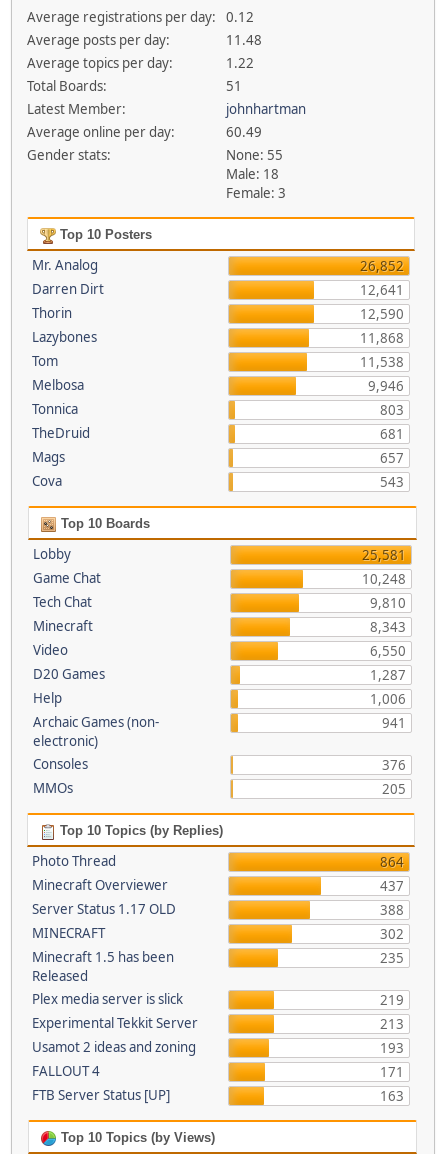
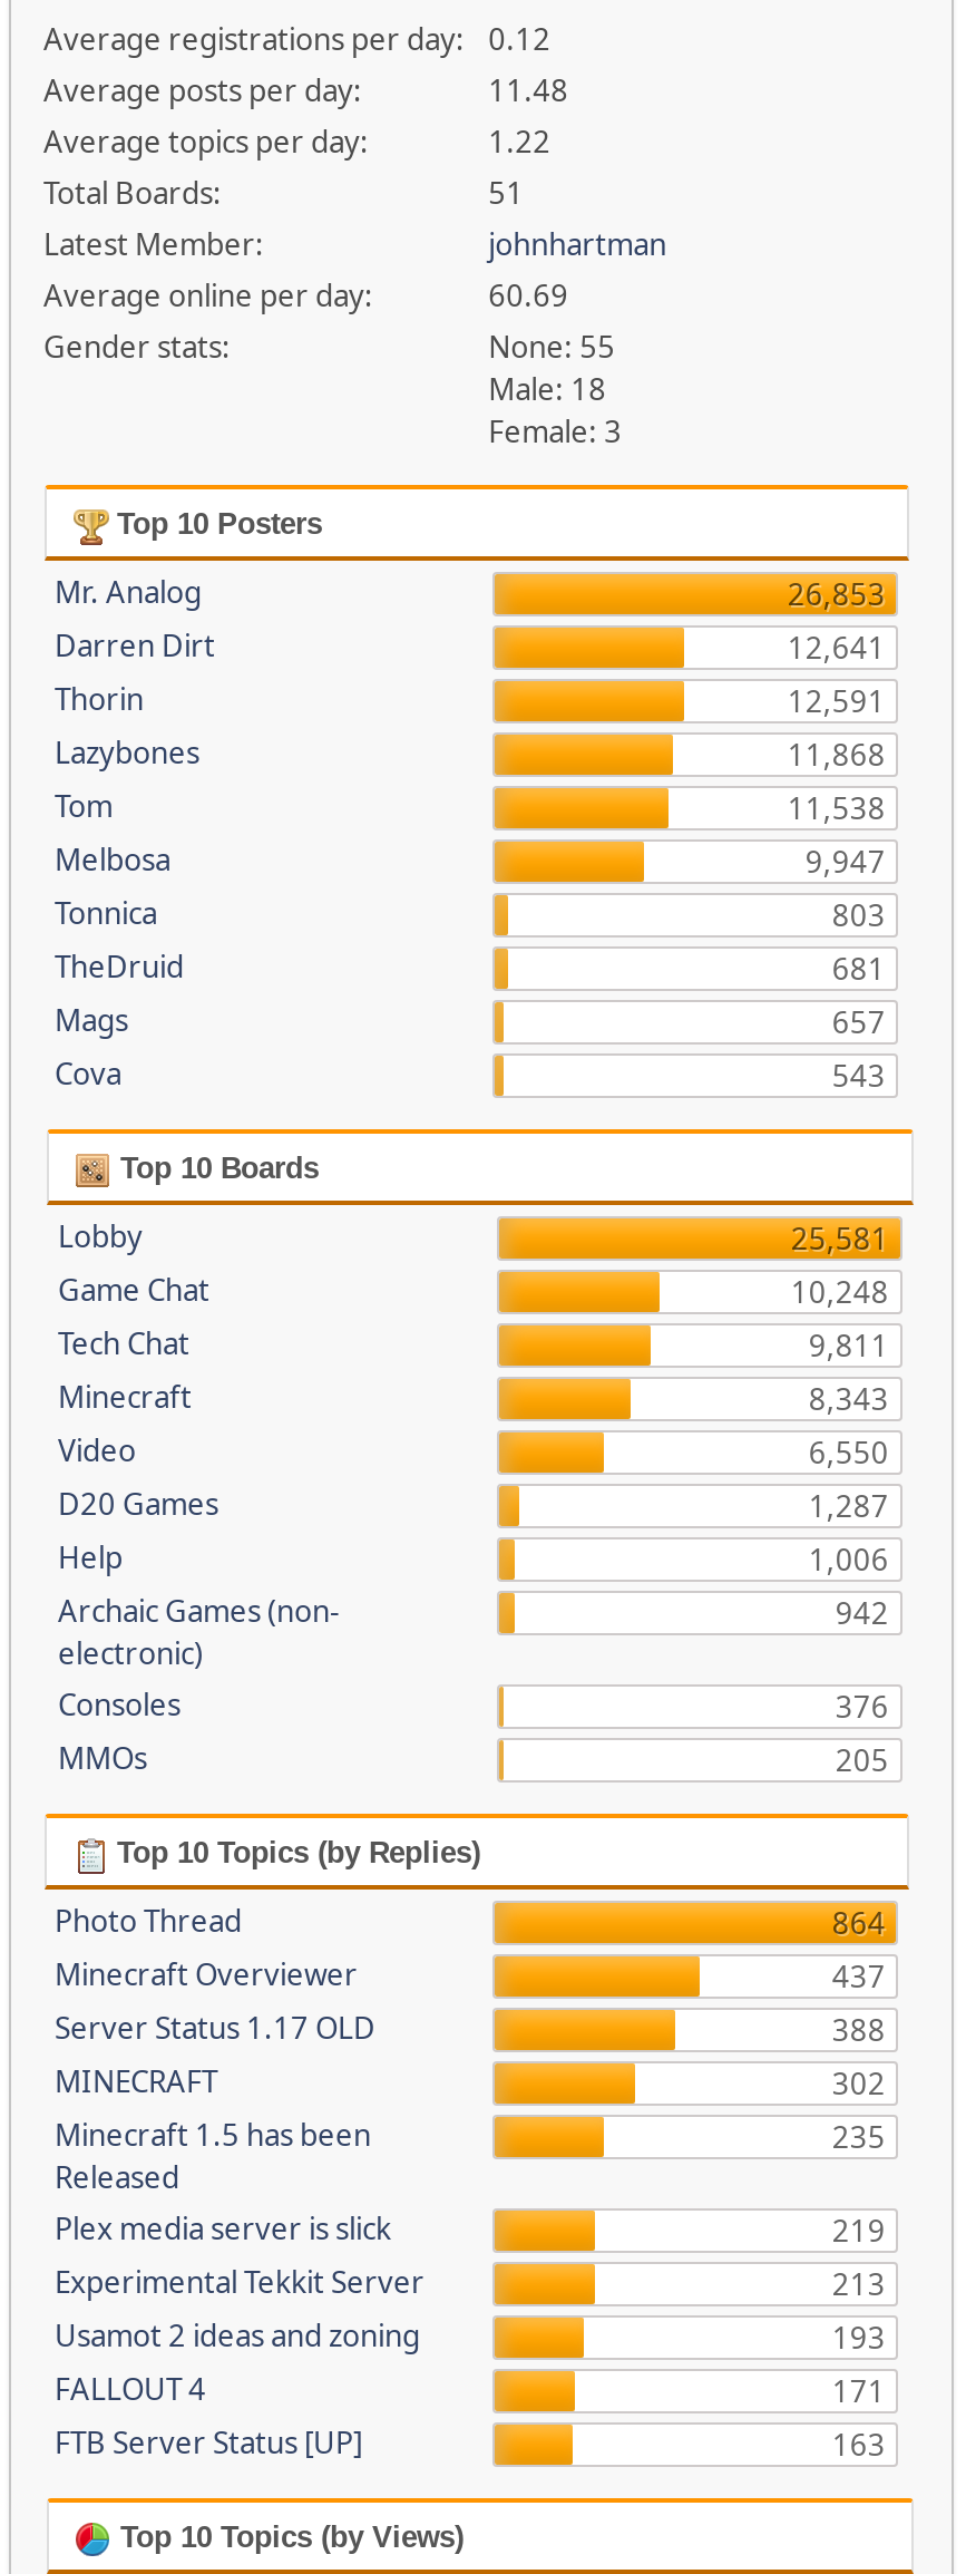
[226,123,262,141] 60.49 -> [488,276,568,317] 60.69
[360,257,404,275] 26,852 -> [787,575,885,615] 26,853
[360,305,404,323] 12,590 -> [787,682,885,722] 12,591
[368,377,404,395] 9,946 -> [805,843,885,883] 9,947
[370,594,406,612] 9,810 -> [808,1327,889,1367] 9,811
[382,714,406,732] 941 -> [835,1594,889,1634] 942

